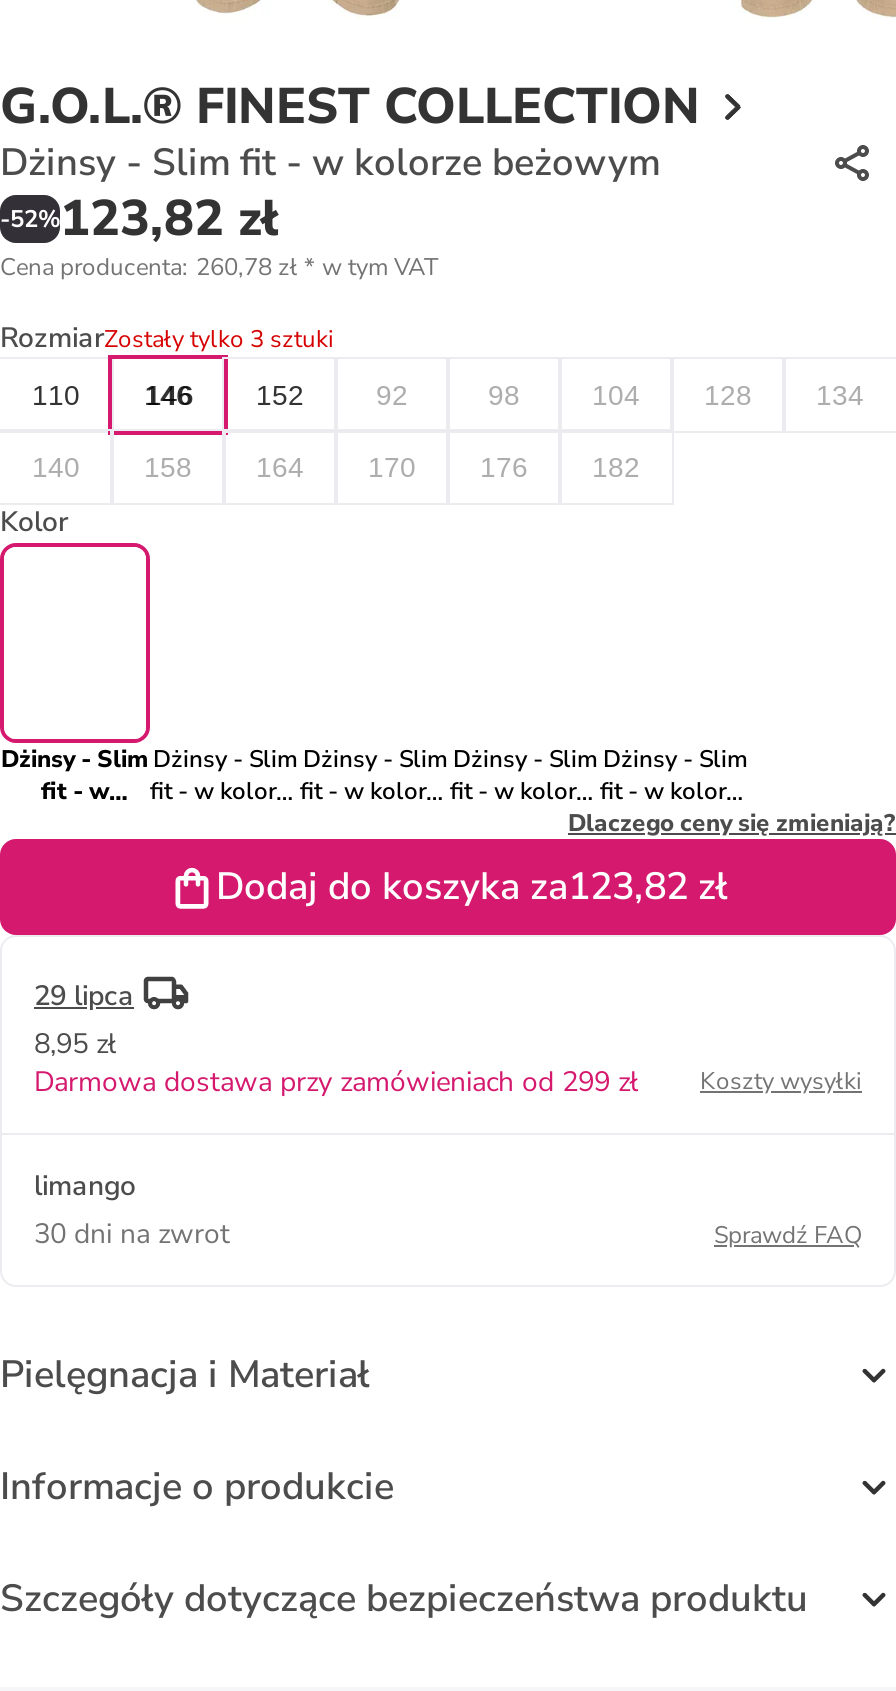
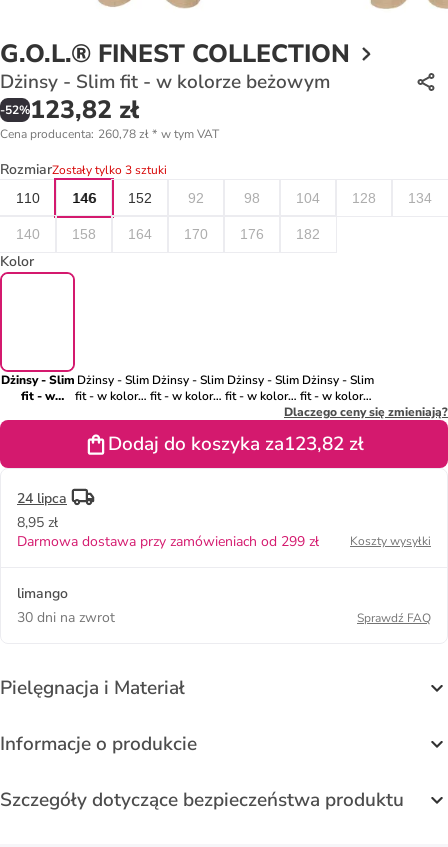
[34,978,134,1016] 29 lipca -> [17,489,67,508] 24 lipca

